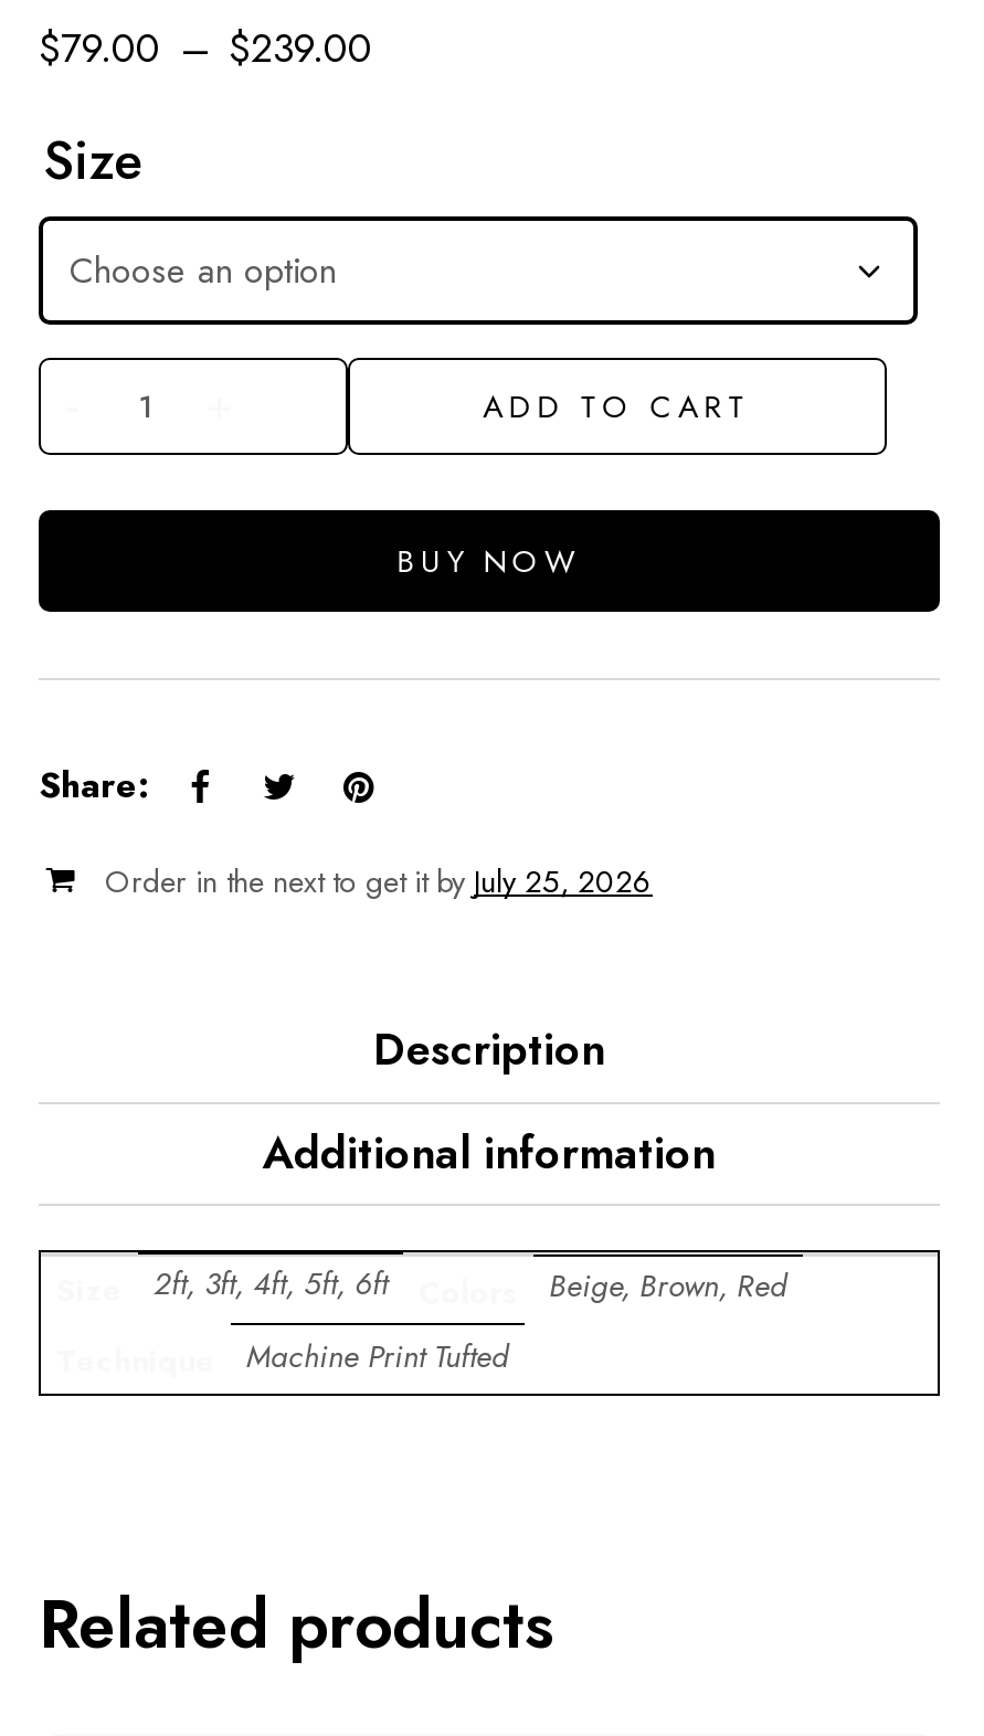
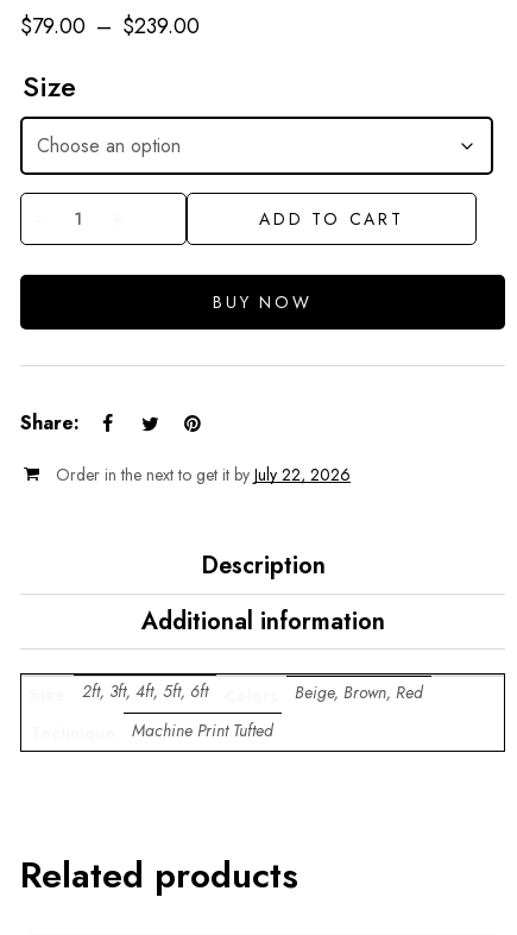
[105,859,653,903] Order in the next to get it by July 25, 2026 -> [56,463,351,486] Order in the next to get it by July 22, 2026

